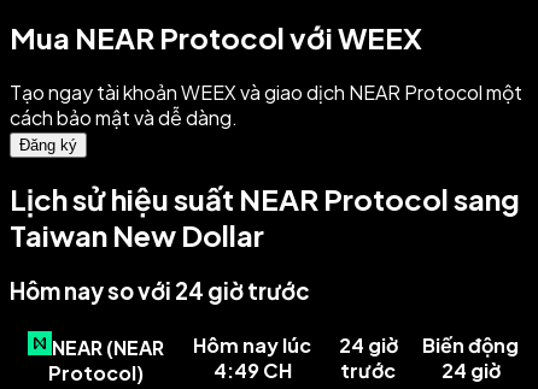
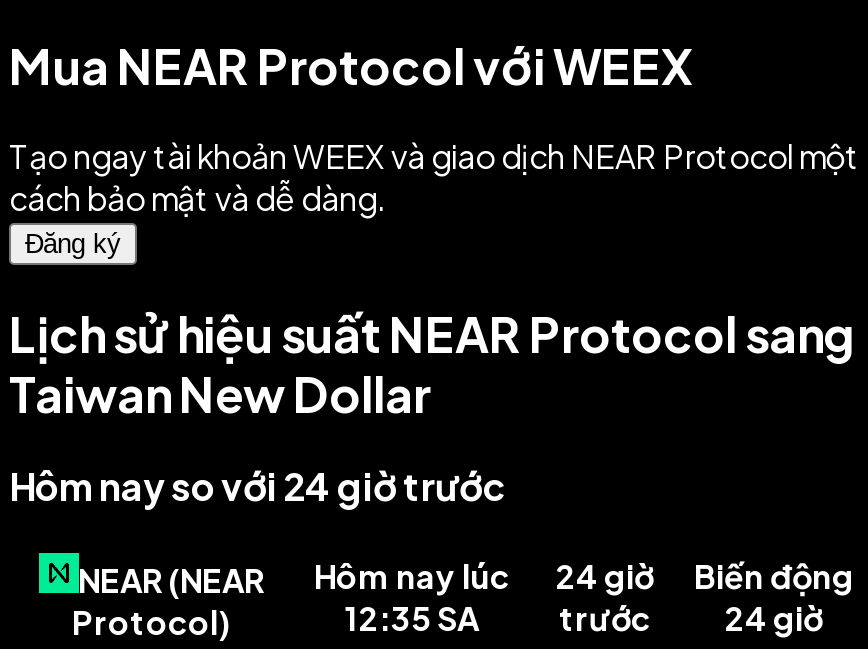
[213,358,500,383] 4:49 CH trước 24 giờ -> [345,597,823,639] 12:35 SA trước 24 giờ

